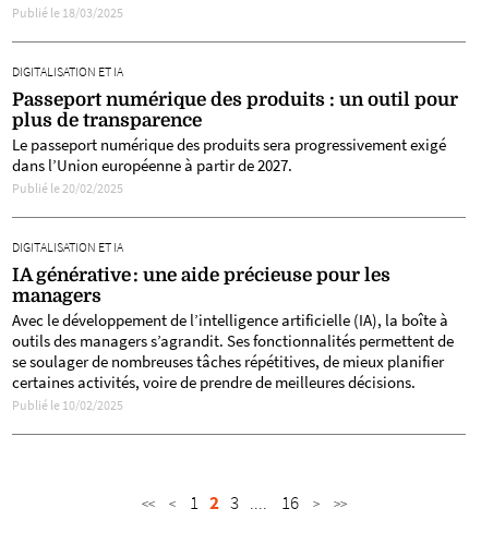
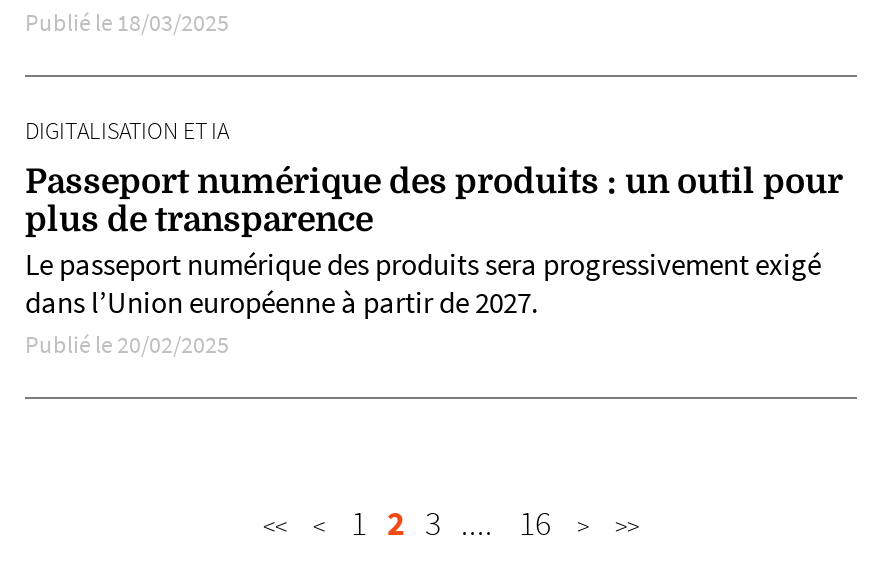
[12,238,454,413] DIGITALISATION ET IA | IA générative : une aide précieuse pour les | managers | Avec le développement de l’intelligence artificielle (IA), la boîte à | outils des managers s’agrandit. Ses fonctionnalités permettent de | se soulager de nombreuses tâches répétitives, de mieux planifier | certaines activités, voire de prendre de meilleures décisions. | Publié le 10/02/2025 -> none

